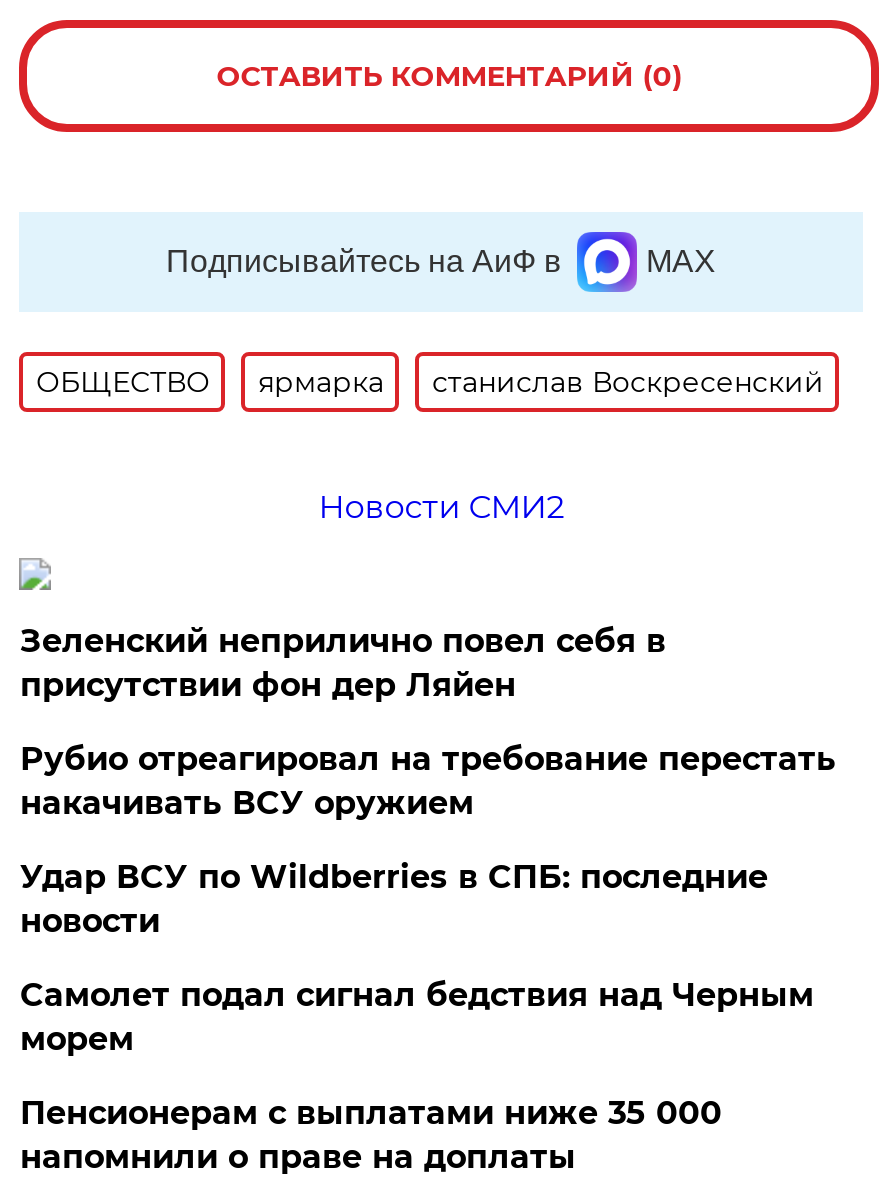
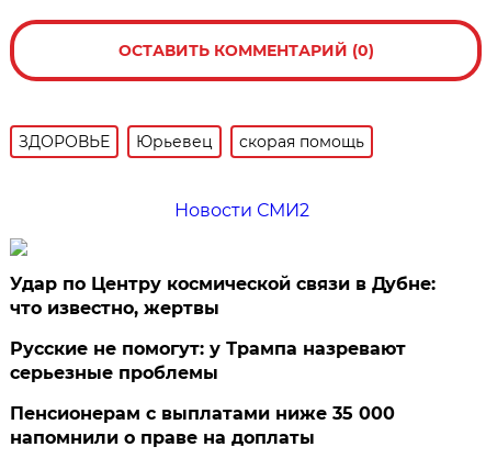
[36,244,824,400] Подписывайтесь на АиФ в | MAX | ОБЩЕСТВО | ярмарка | станислав Воскресенский -> [19,132,365,152] ЗДОРОВЬЕ | Юрьевец | скорая помощь
[20,622,836,1058] Зеленский неприлично повел cебя в | присутствии фон дер Ляйен | Рубио отреагировал на требование перестать | накачивать ВСУ оружием | Удар ВСУ по Wildberries в СПБ: последние | новости | Самолет подал сигнал бедствия над Черным | морем -> [10,273,436,383] Удар по Центру космической связи в Дубне: | что известно, жертвы | Русские не помогут: у Трампа назревают | серьезные проблемы

